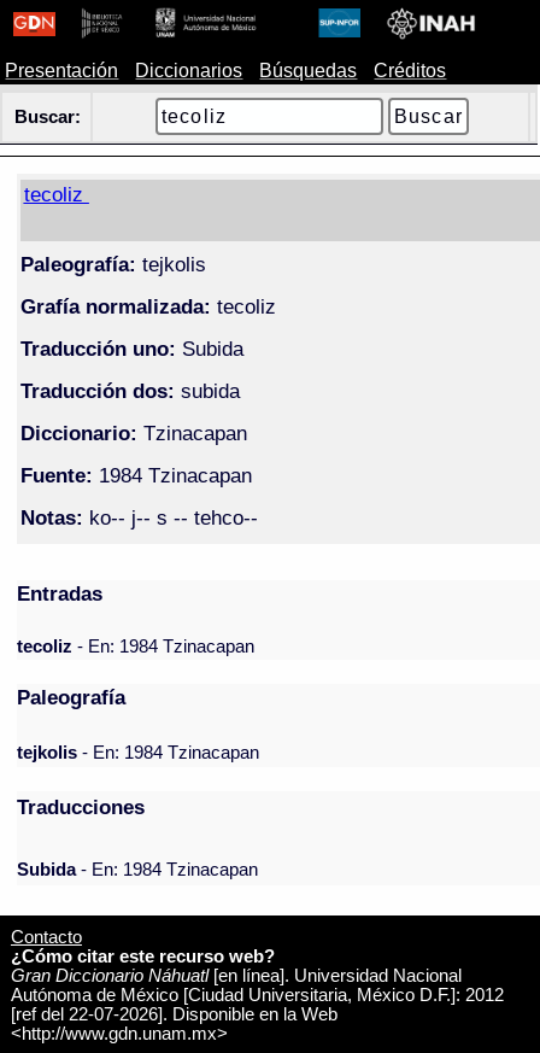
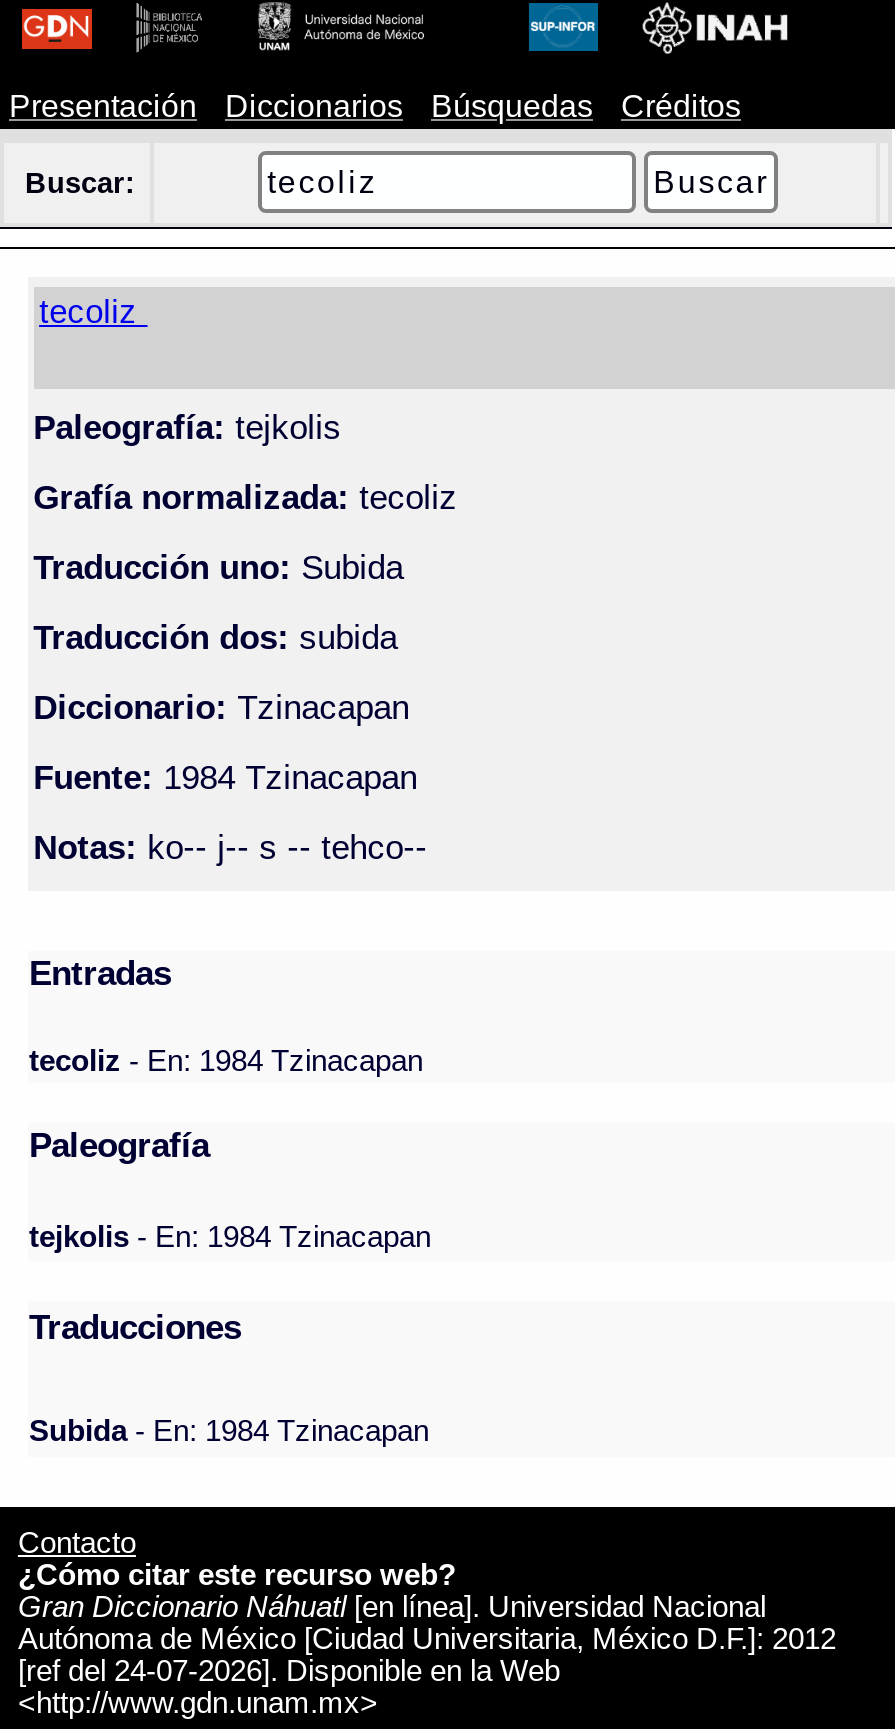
[11,1004,337,1024] [ref del 22-07-2026]. Disponible en la Web -> [18,1654,560,1686] [ref del 24-07-2026]. Disponible en la Web

